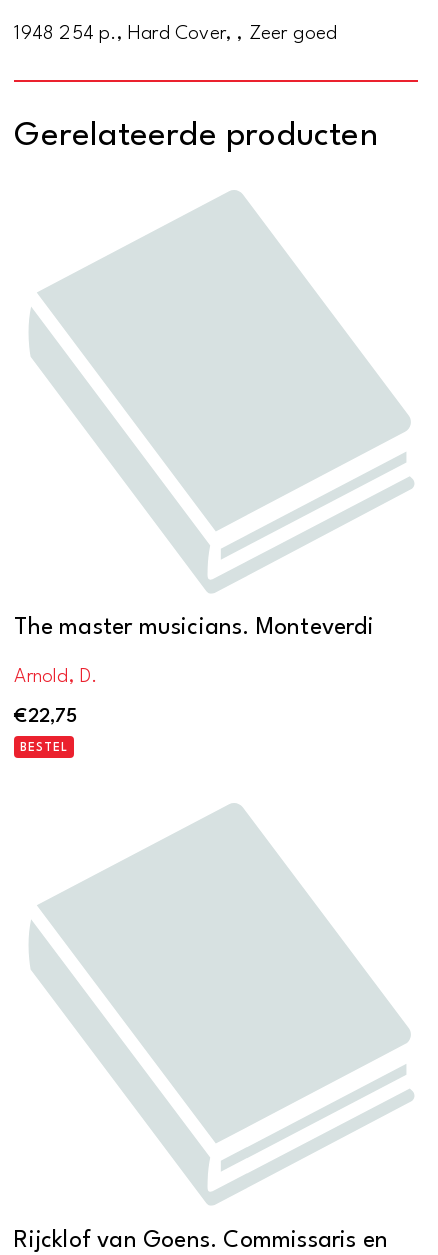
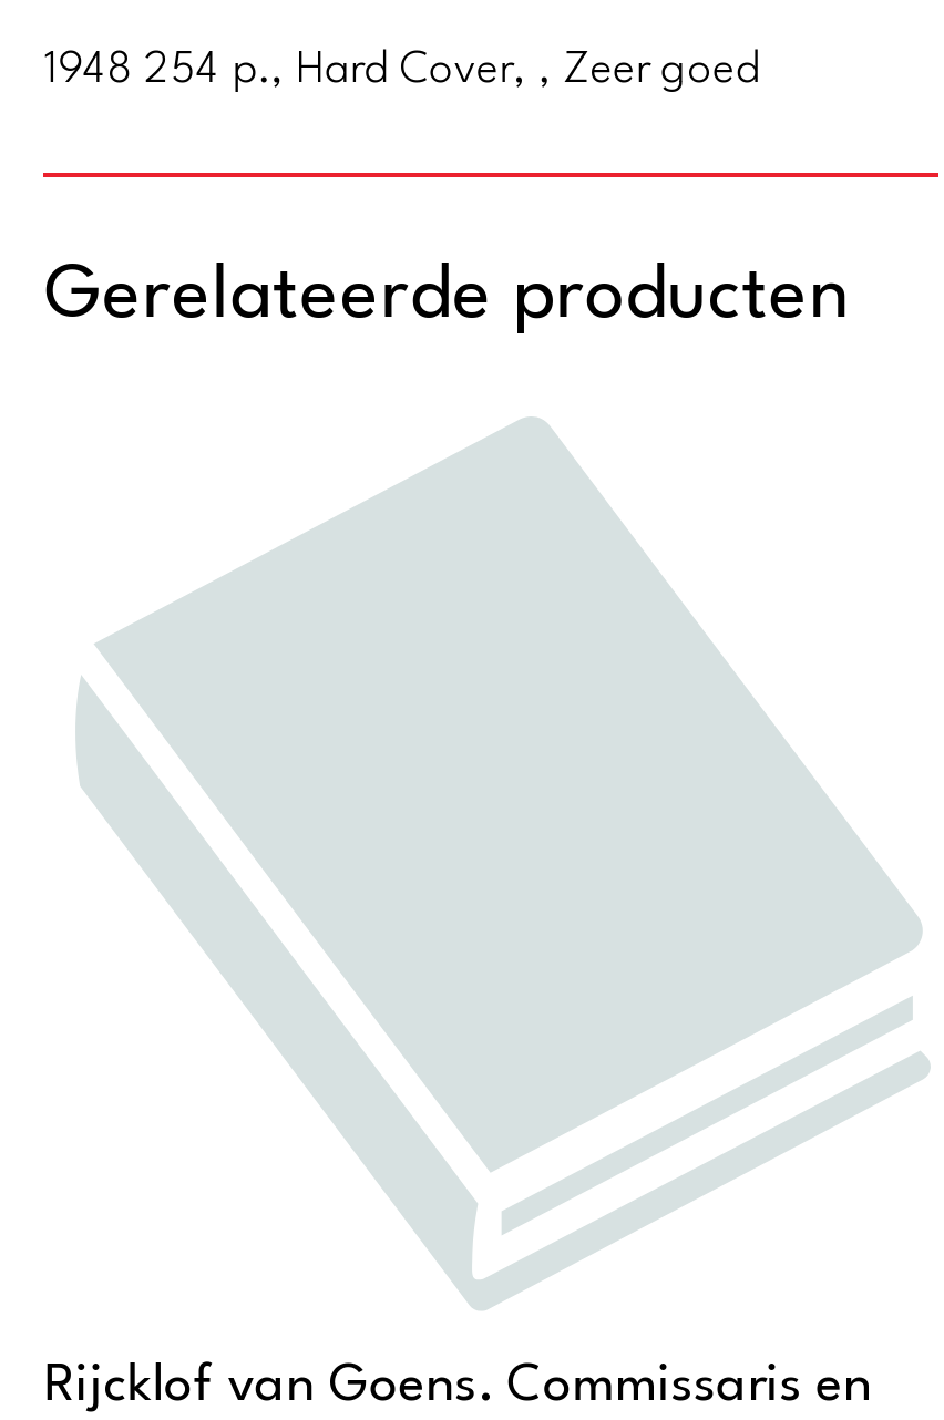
[14,616,374,754] The master musicians. Monteverdi | Arnold, D. | €22,75 | BESTEL -> none

